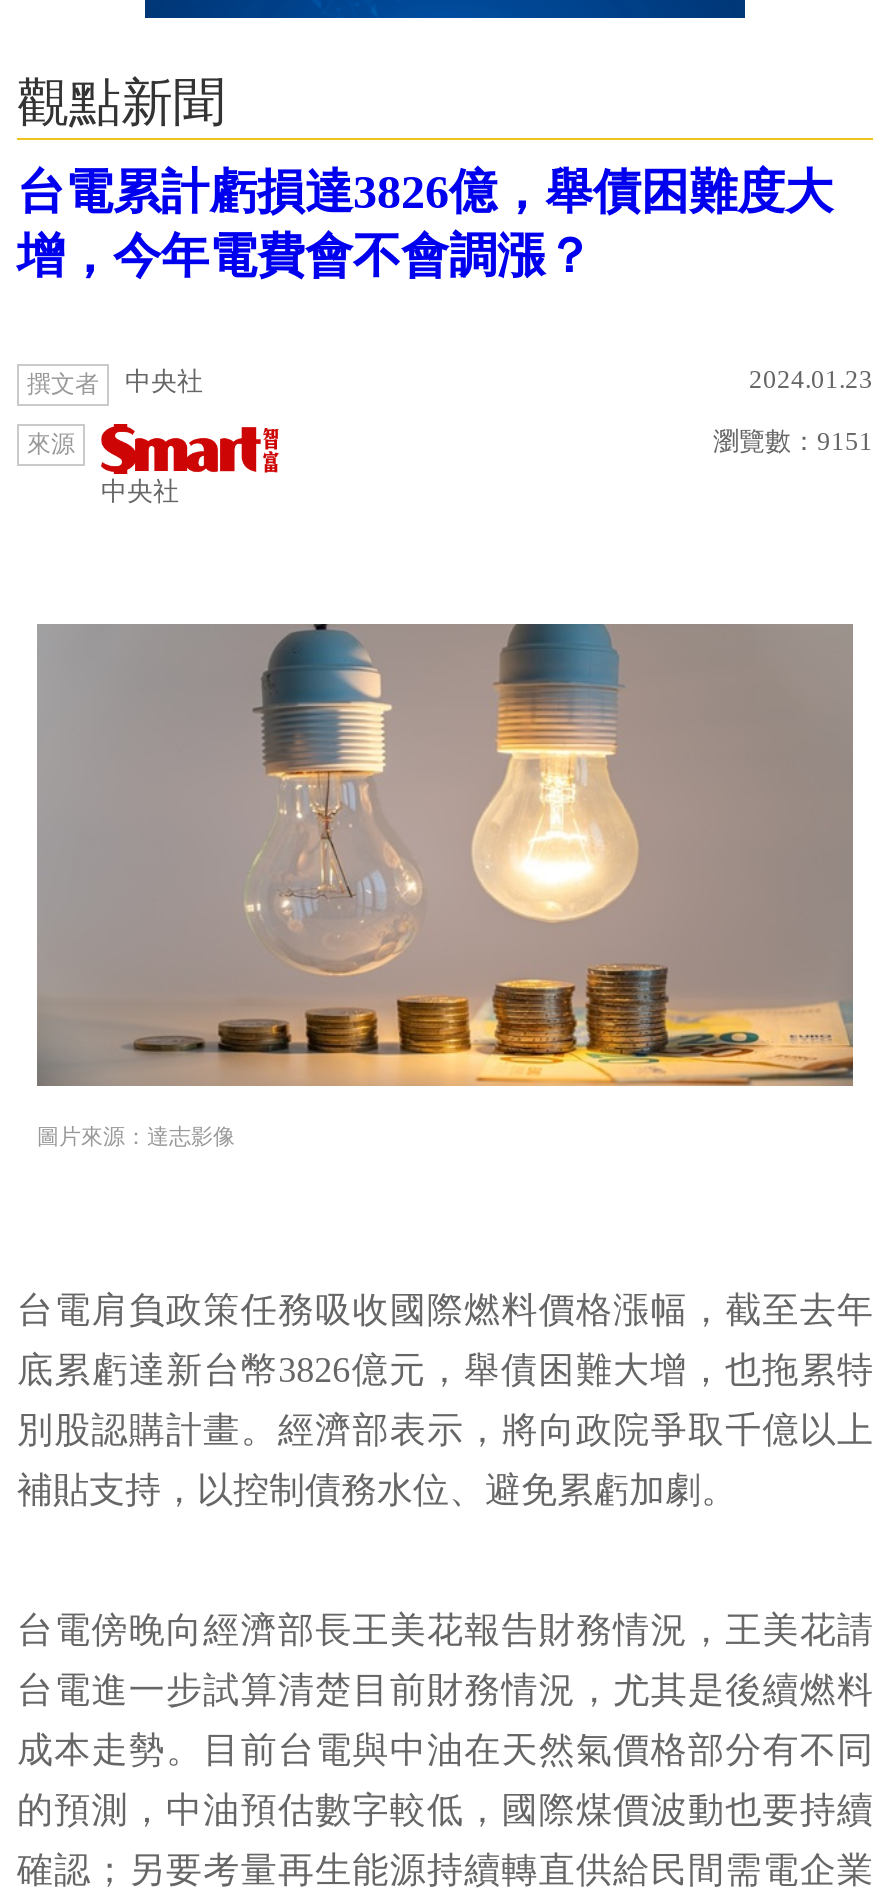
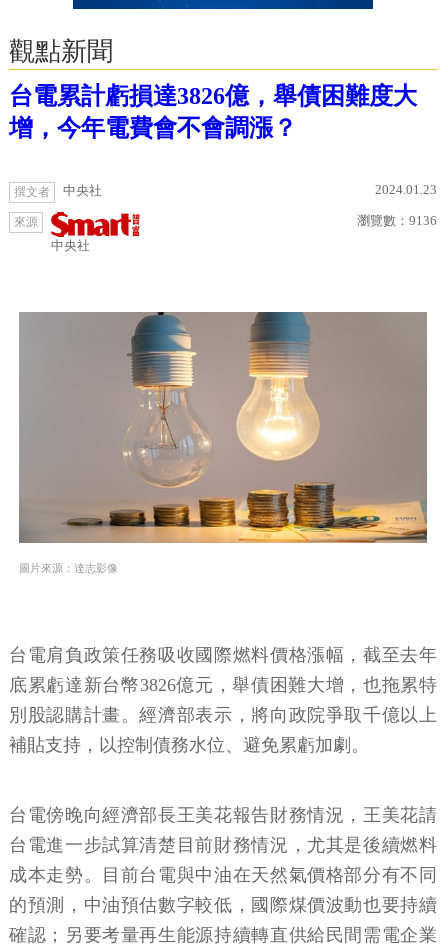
[713,426,873,456] 瀏覽數：9151 -> [357,213,437,228] 瀏覽數：9136

